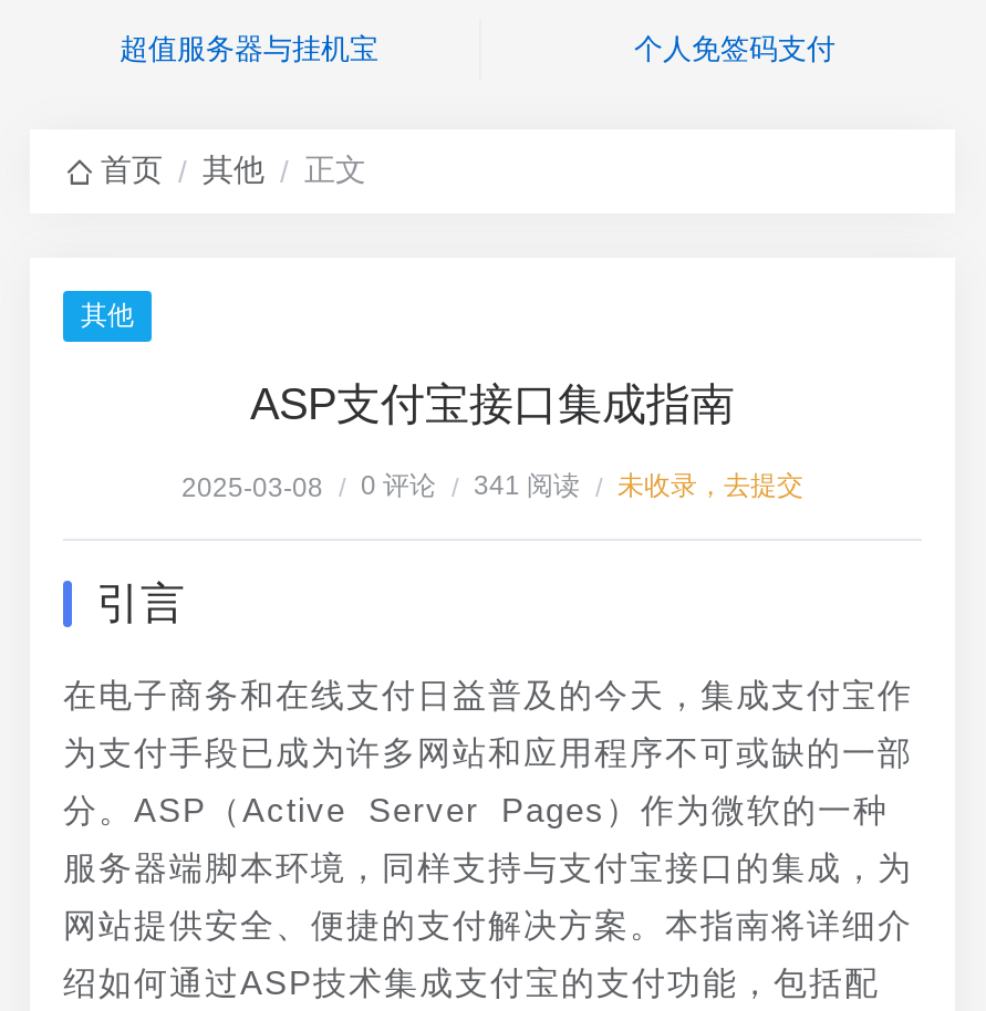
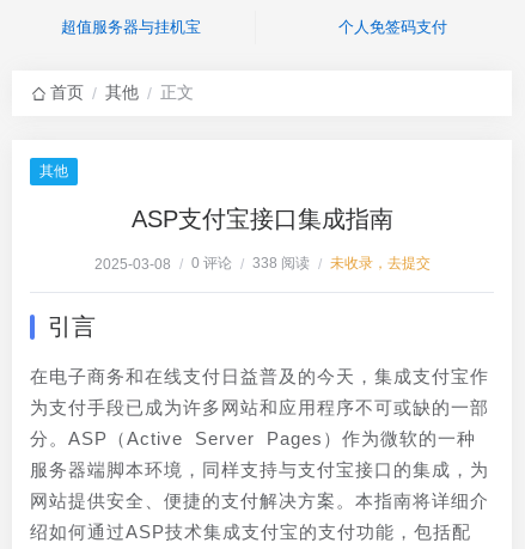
[181,470,803,502] 2025-03-08 / 0 评论 / 341 阅读 / 未收录，去提交 -> [94,255,430,272] 2025-03-08 / 0 评论 / 338 阅读 / 未收录，去提交

